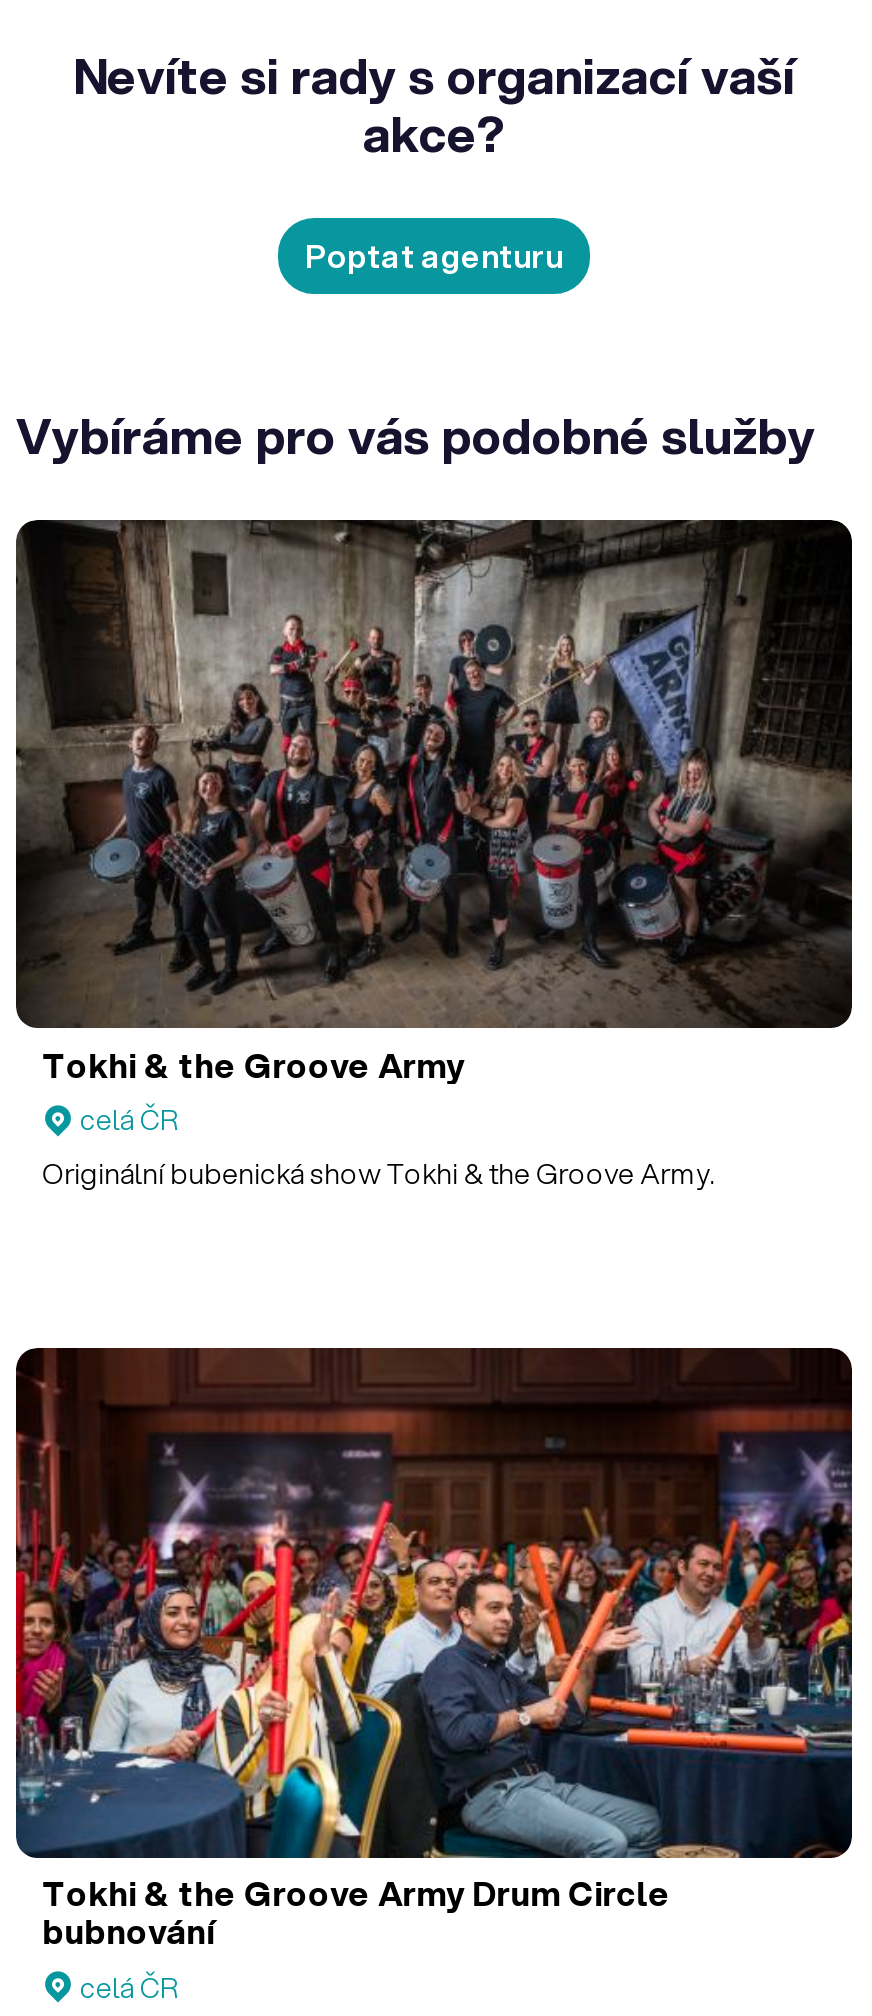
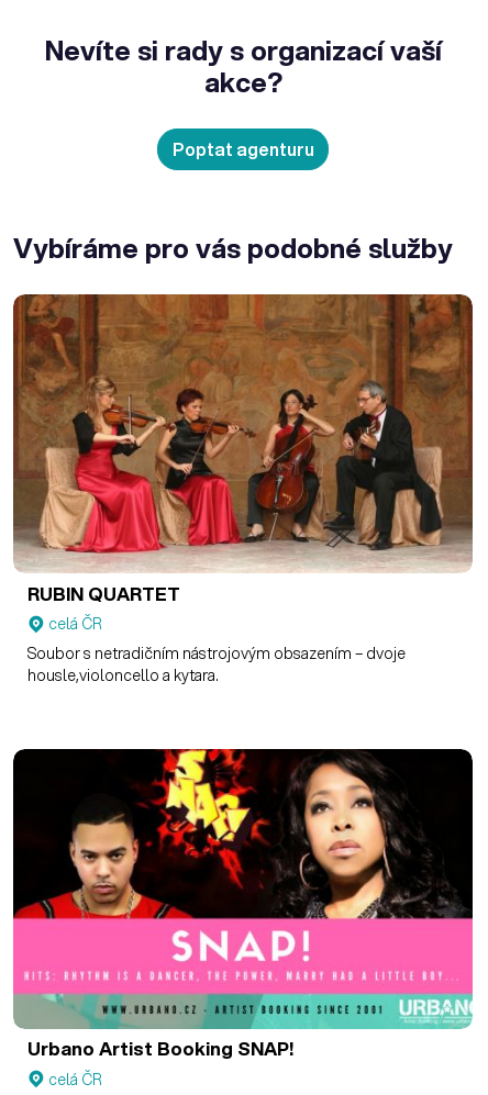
[16,518,854,1088] [image] | Tokhi & the Groove Army -> [12,293,474,606] [image] | RUBIN QUARTET
[42,1155,716,1195] Originální bubenická show Tokhi & the Groove Army. -> [28,643,406,687] Soubor s netradičním nástrojovým obsazením – dvoje | housle,violoncello a kytara.
[14,1346,854,1955] [image] | Tokhi & the Groove Army Drum Circle | bubnování -> [12,748,474,1061] [image] | Urbano Artist Booking SNAP!

